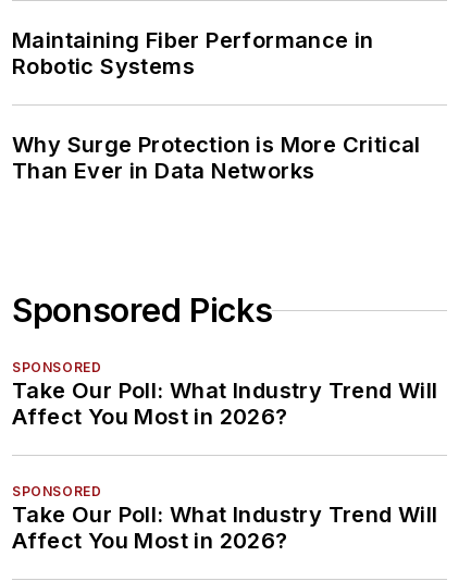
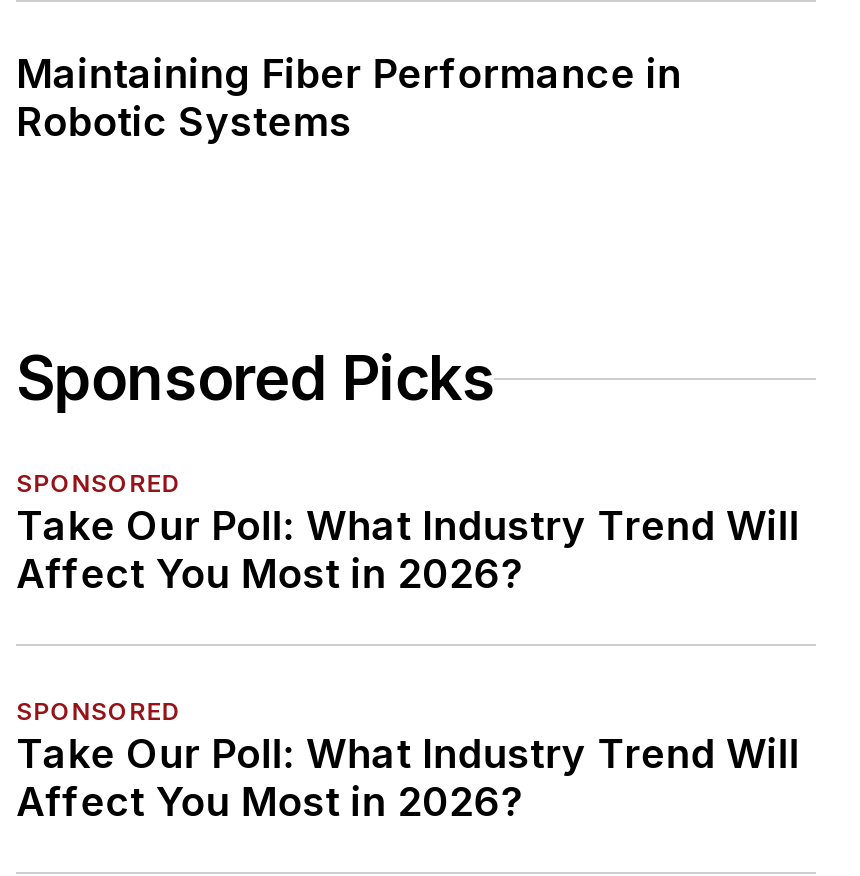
[12,132,421,184] Why Surge Protection is More Critical | Than Ever in Data Networks -> none

